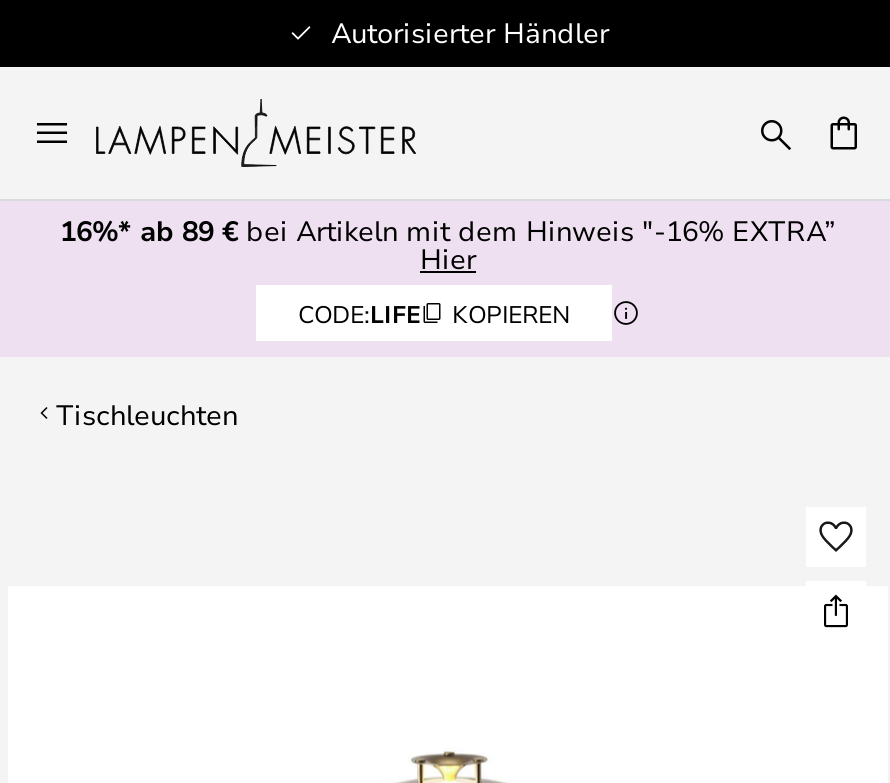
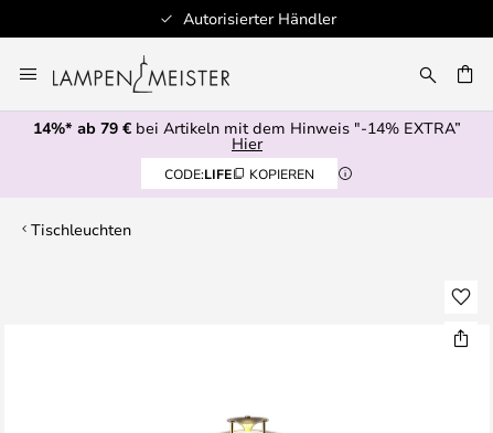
[60,211,836,249] 16%* ab 89 €bei Artikeln mit dem Hinweis "-16% EXTRA” -> [33,117,461,138] 14%* ab 79 €bei Artikeln mit dem Hinweis "-14% EXTRA”

